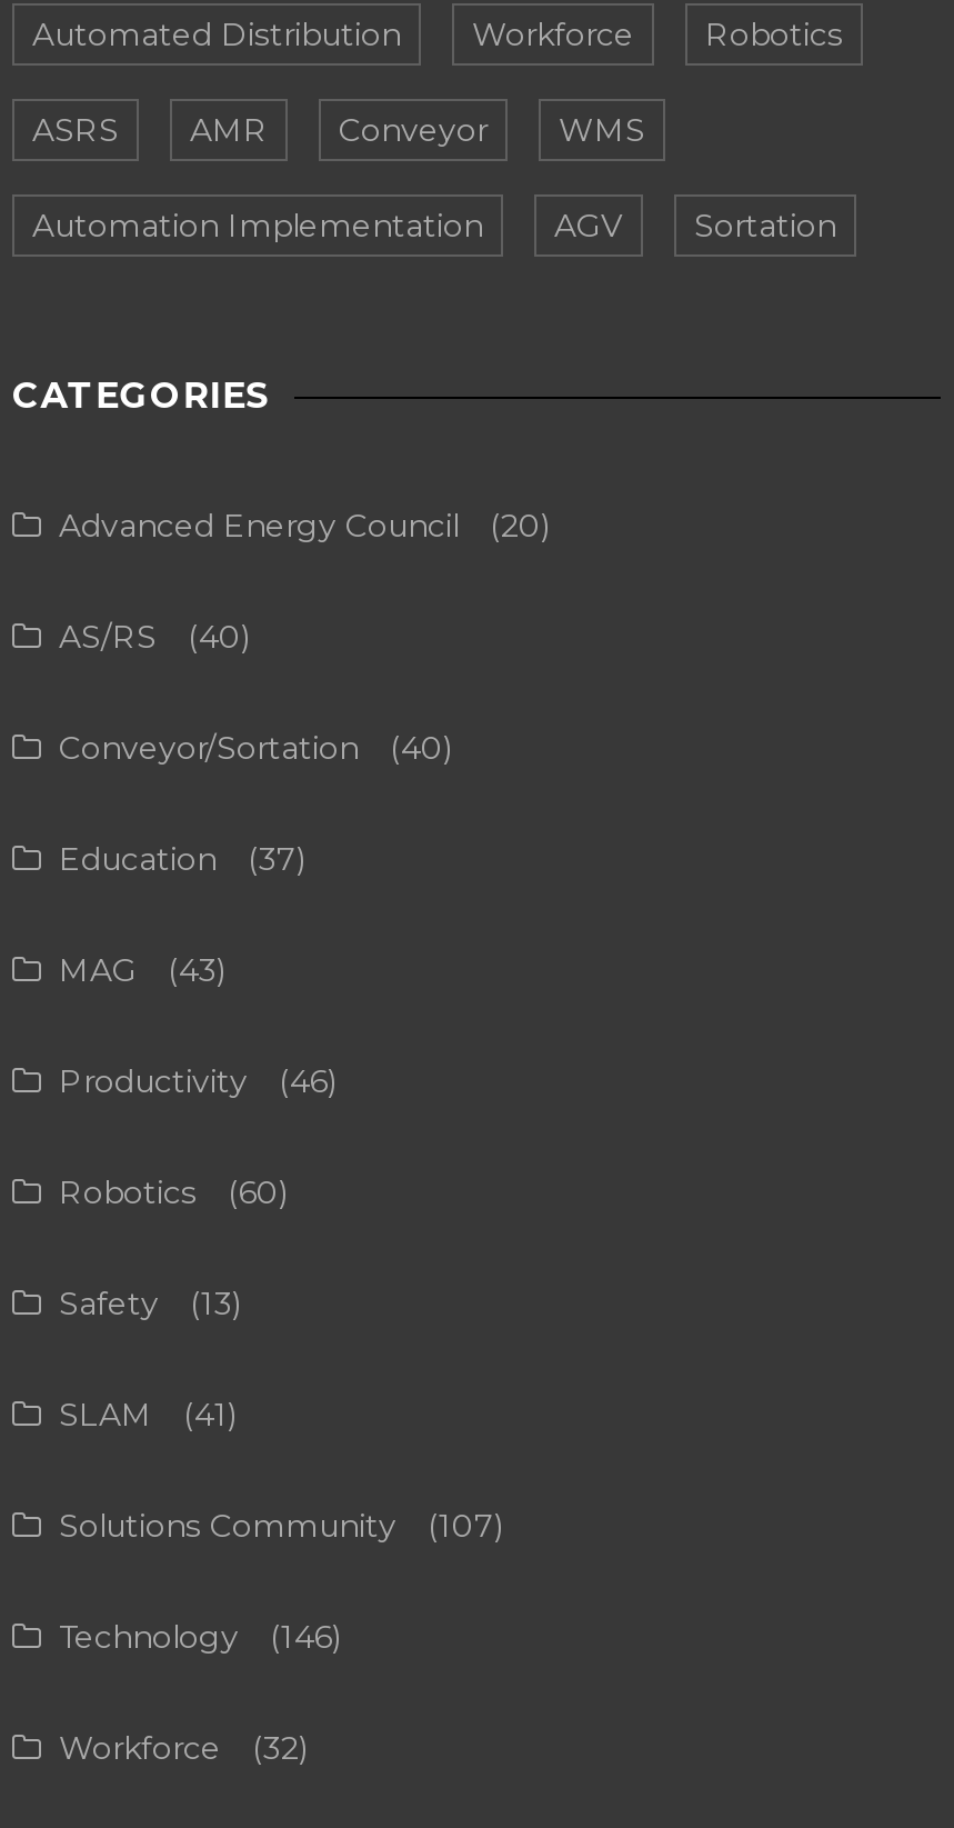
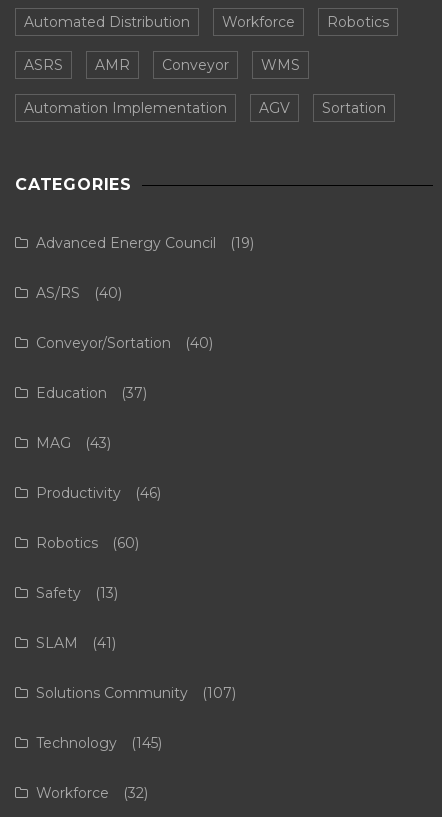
[59,505,550,545] Advanced Energy Council (20) -> [36,234,254,252] Advanced Energy Council (19)
[59,1617,341,1657] Technology (146) -> [36,734,162,752] Technology (145)

